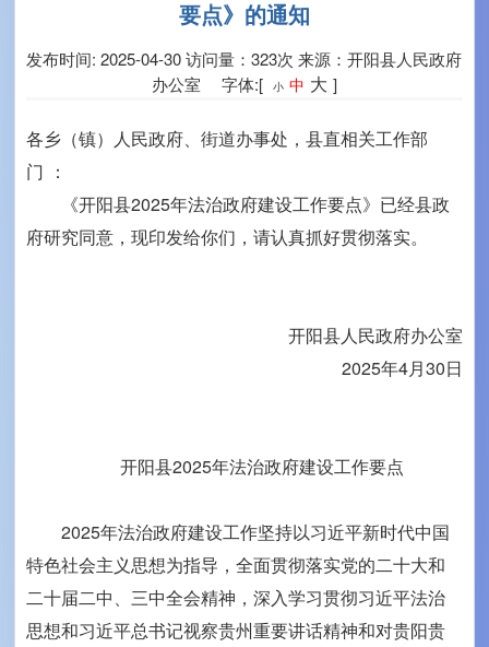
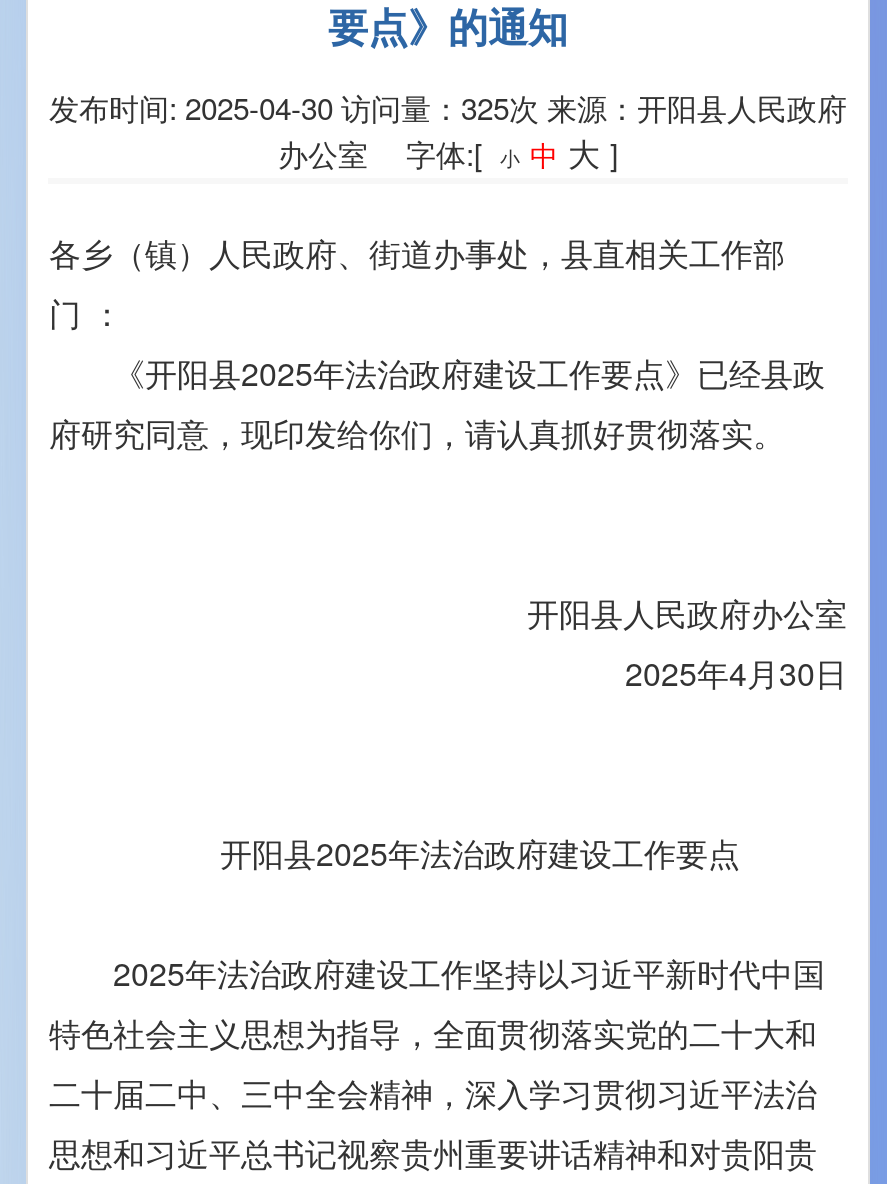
[27,47,462,70] 发布时间: 2025-04-30访问量：323次 来源：开阳县人民政府 -> [49,86,847,128] 发布时间: 2025-04-30访问量：325次 来源：开阳县人民政府

